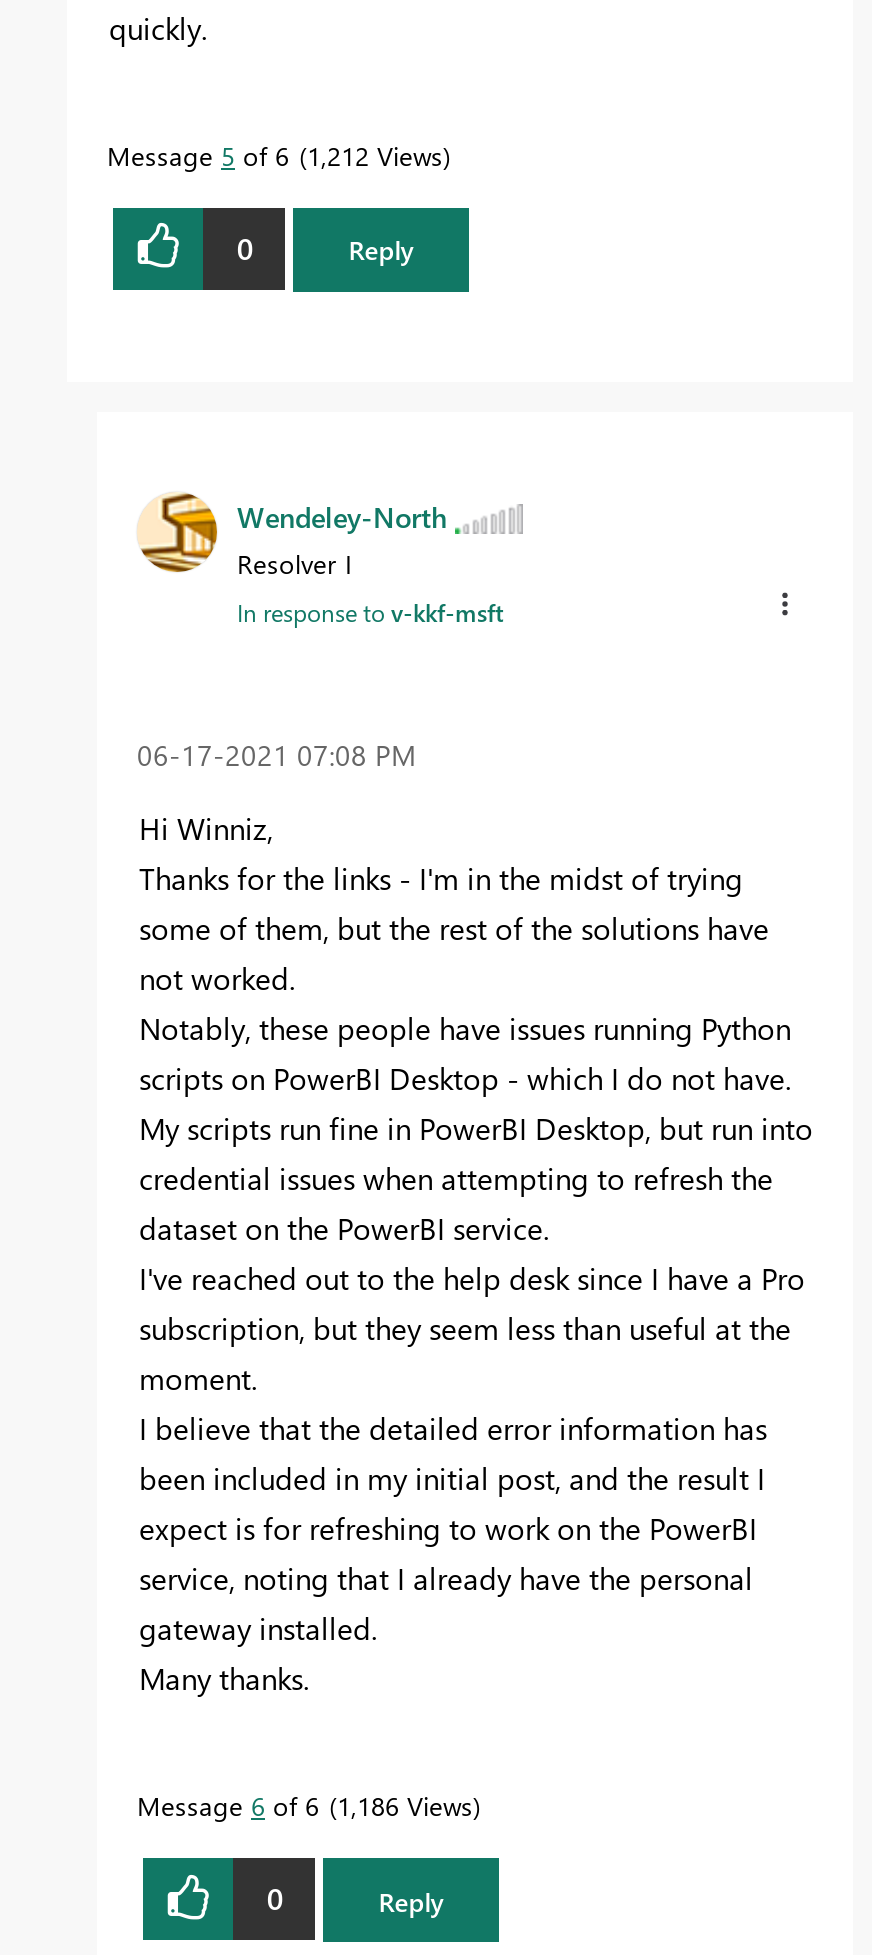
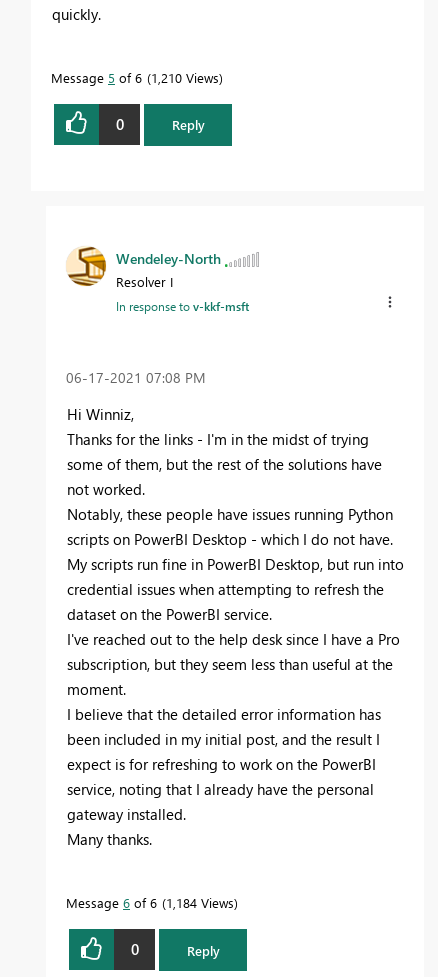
[107,137,443,171] Message 5 of 6 1,212 Views -> [51,68,219,85] Message 5 of 6 1,210 Views
[137,1788,473,1822] Message 6 of 6 1,186 Views -> [66,894,234,911] Message 6 of 6 1,184 Views

